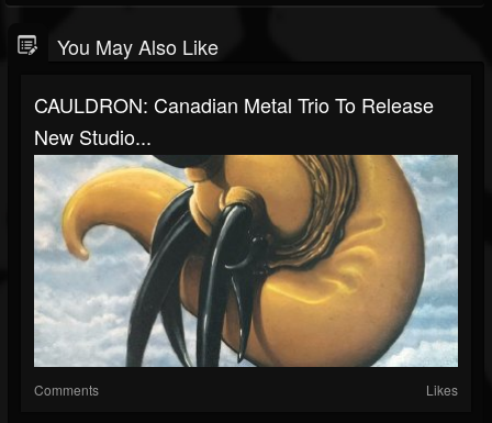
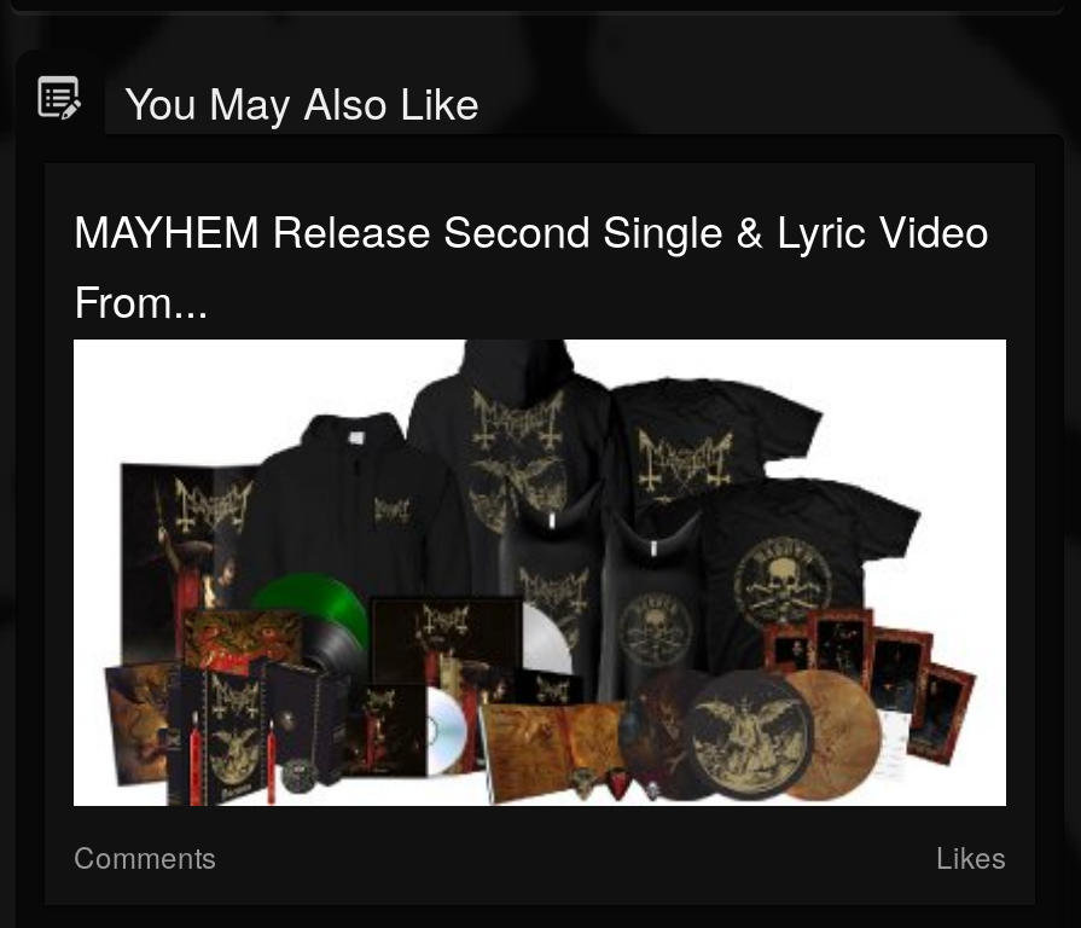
[34,90,434,151] CAULDRON: Canadian Metal Trio To Release | New Studio... -> [74,197,989,330] MAYHEM Release Second Single & Lyric Video | From...
[33,154,459,368] [image] -> [71,337,1009,808] [image]

